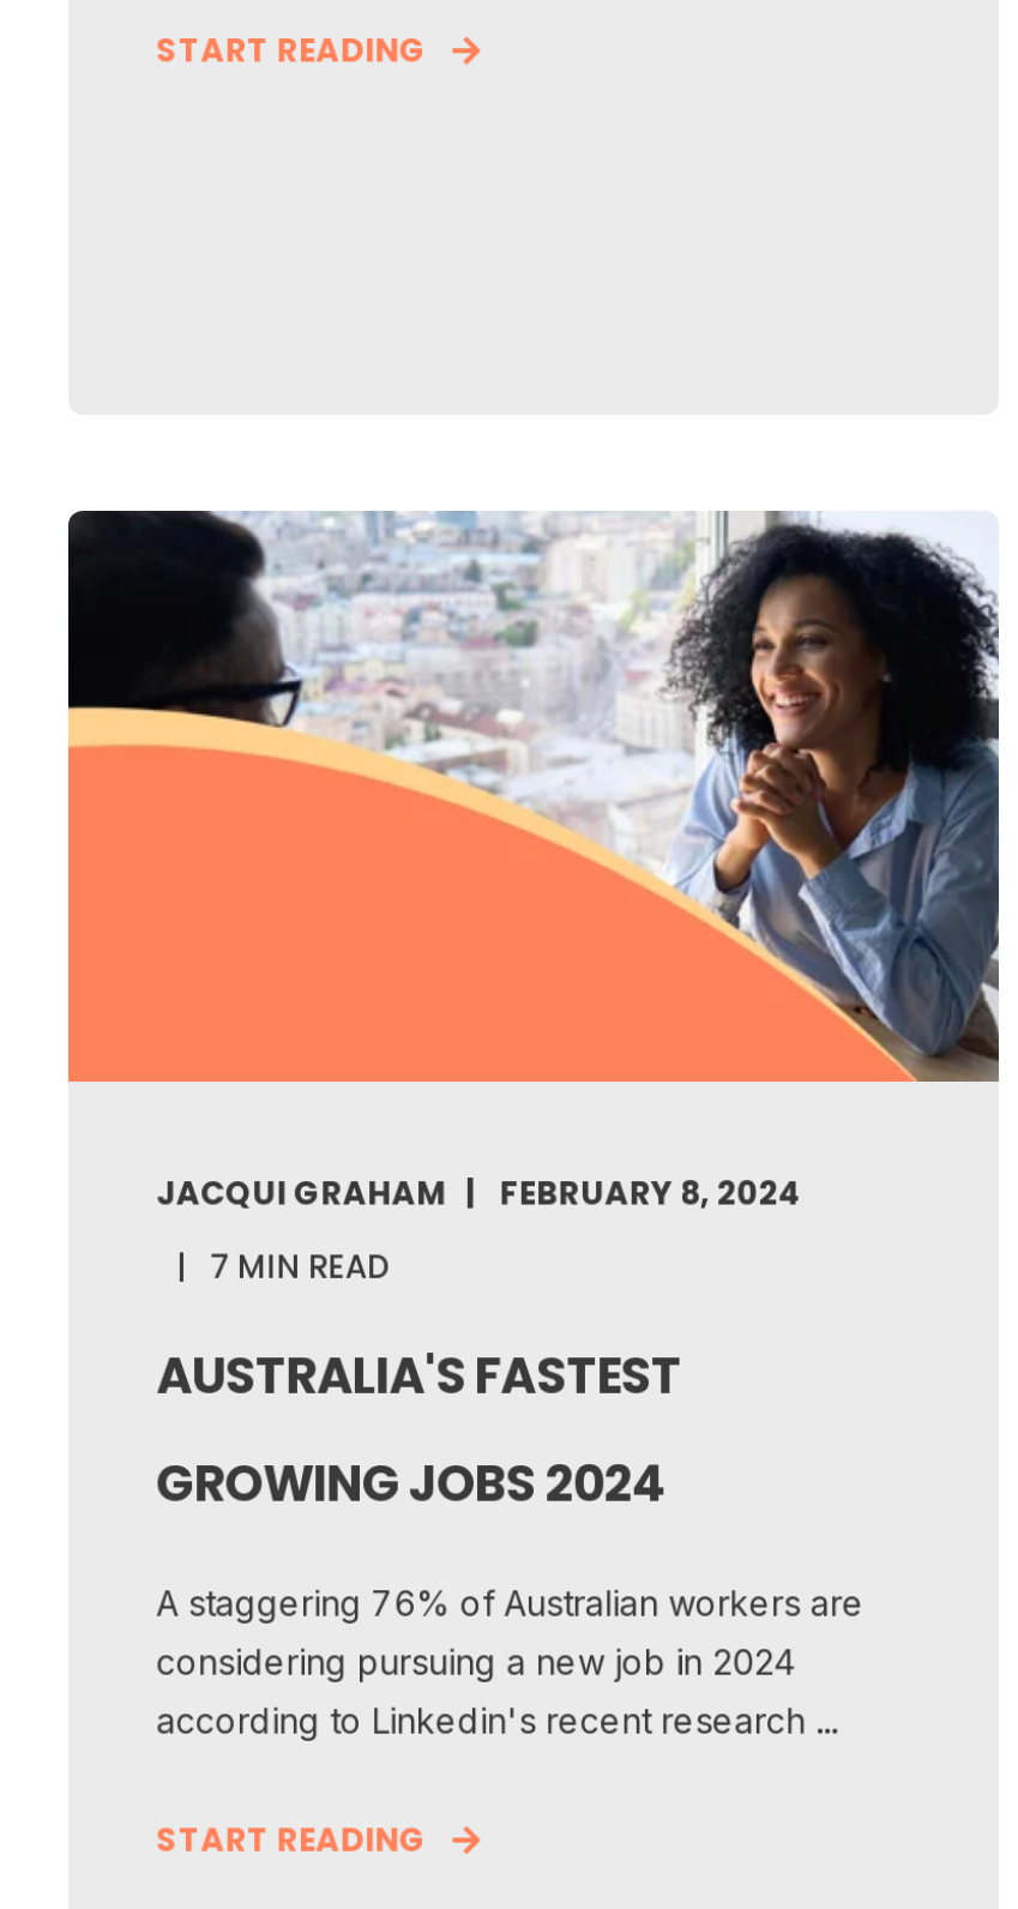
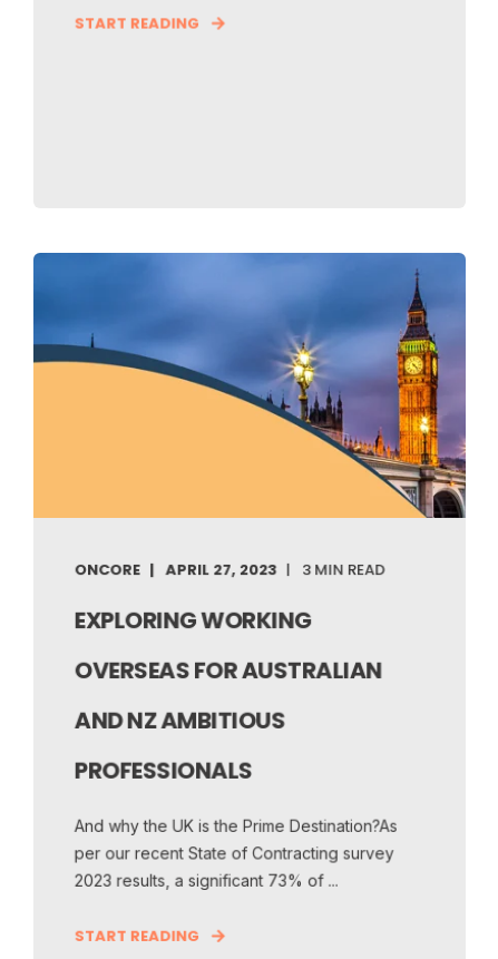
[66,508,999,1739] [image] | JACQUI GRAHAM | FEBRUARY 8, 2024 | 7 MIN READ | AUSTRALIA'S FASTEST | GROWING JOBS 2024 | A staggering 76% of Australian workers are | considering pursuing a new job in 2024 | according to Linkedin's recent research ... -> [32,252,467,889] [image] | ONCORE | APRIL 27, 2023 | 3 MIN READ | EXPLORING WORKING | OVERSEAS FOR AUSTRALIAN | AND NZ AMBITIOUS | PROFESSIONALS | And why the UK is the Prime Destination?As | per our recent State of Contracting survey | 2023 results, a significant 73% of ...

